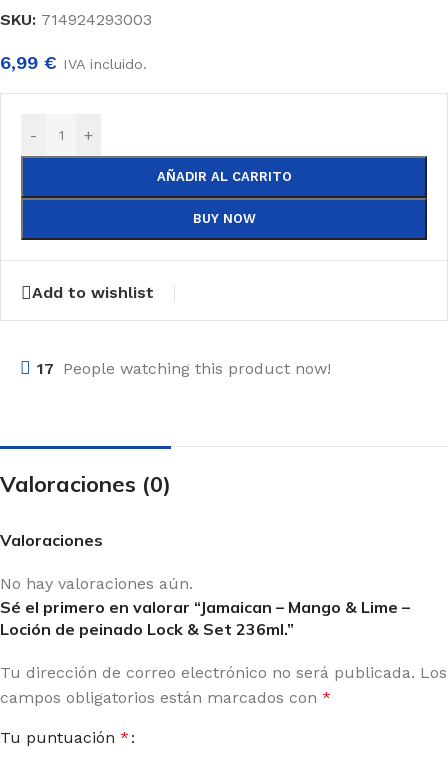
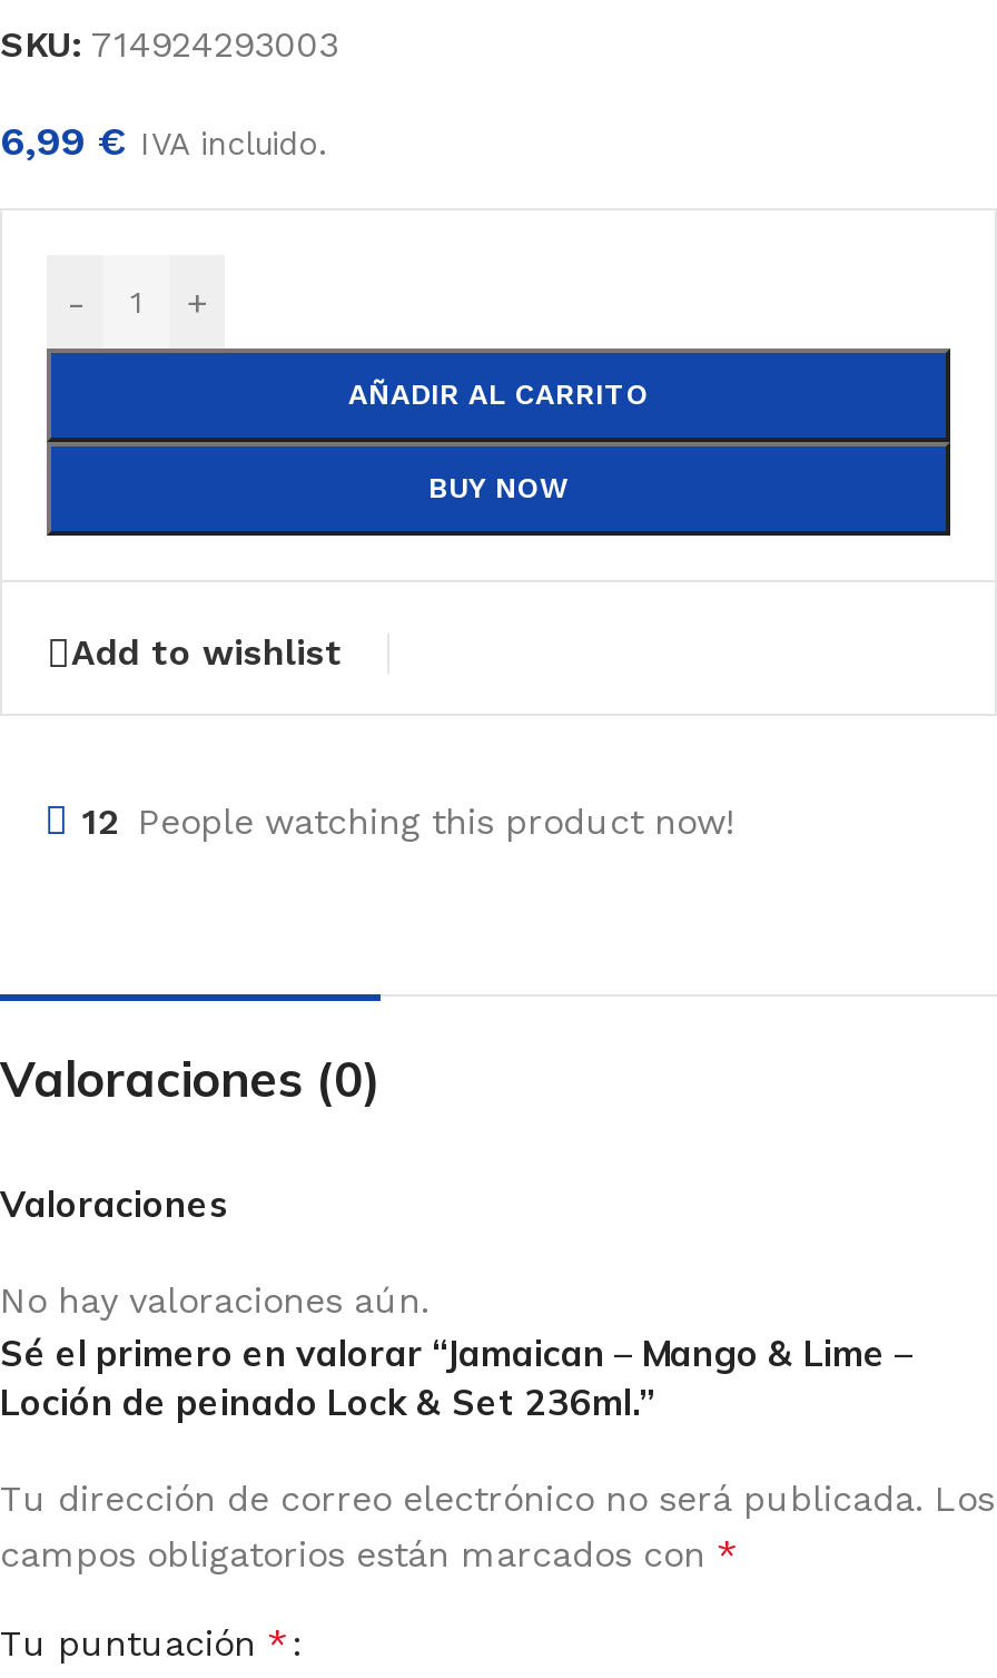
[37,358,331,377] 17 People watching this product now! -> [82,799,734,842] 12 People watching this product now!

